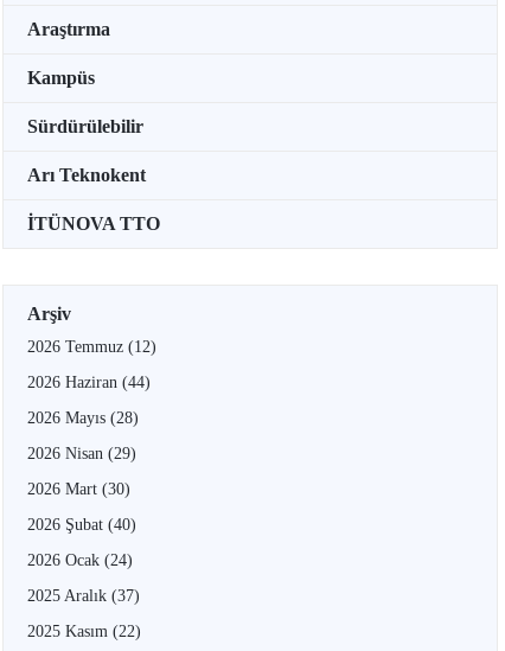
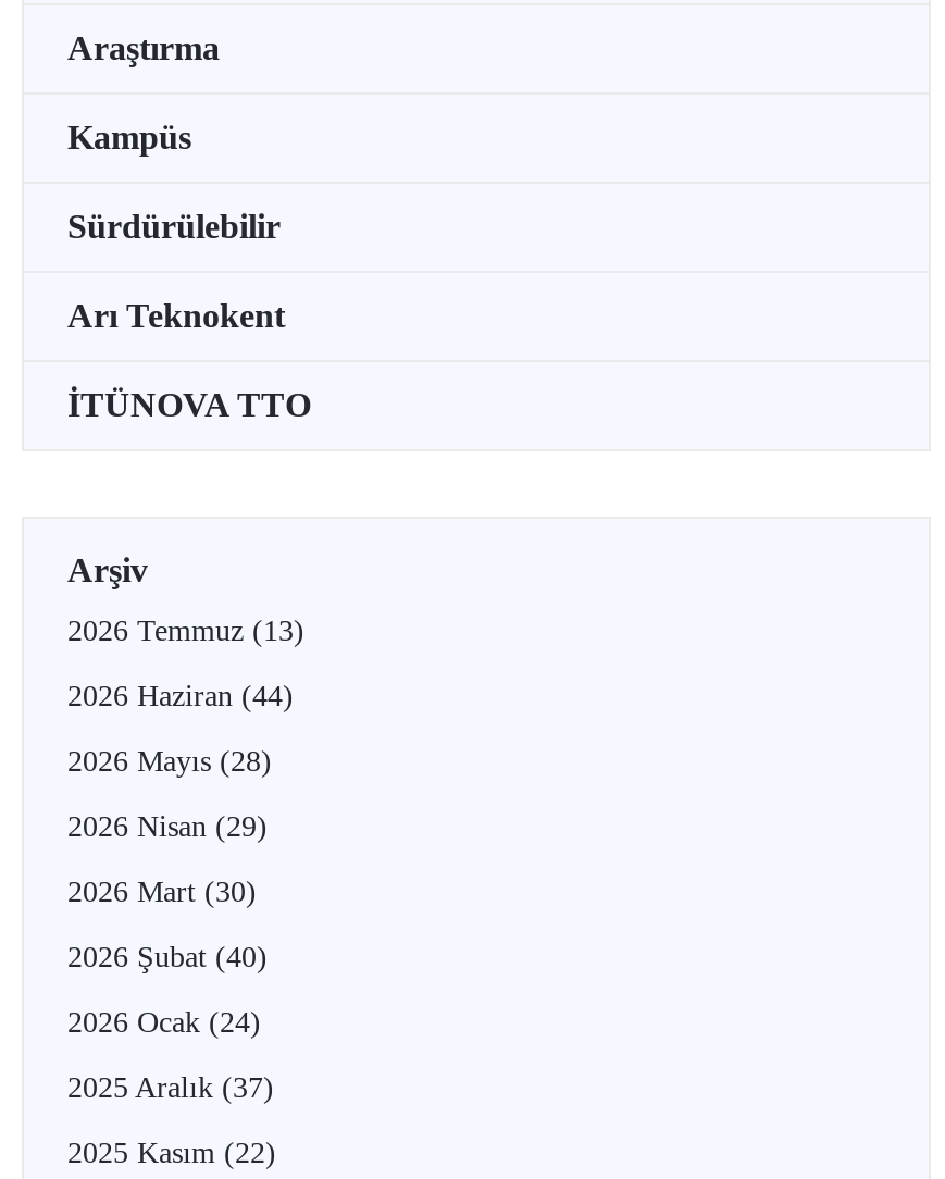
[27,338,156,356] 2026 Temmuz (12) -> [67,614,304,647] 2026 Temmuz (13)

